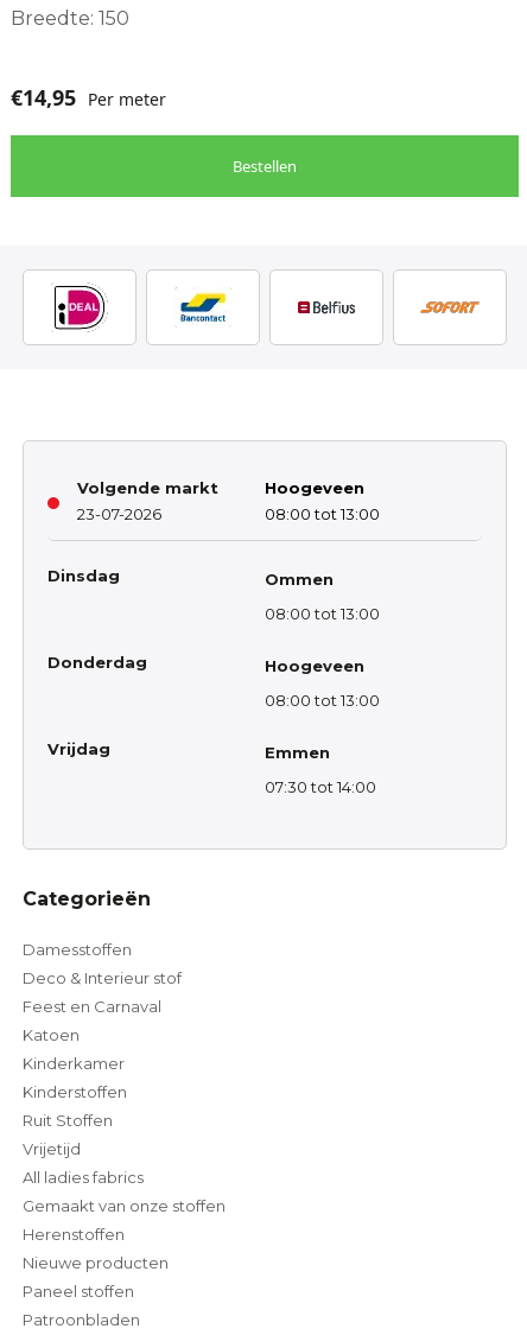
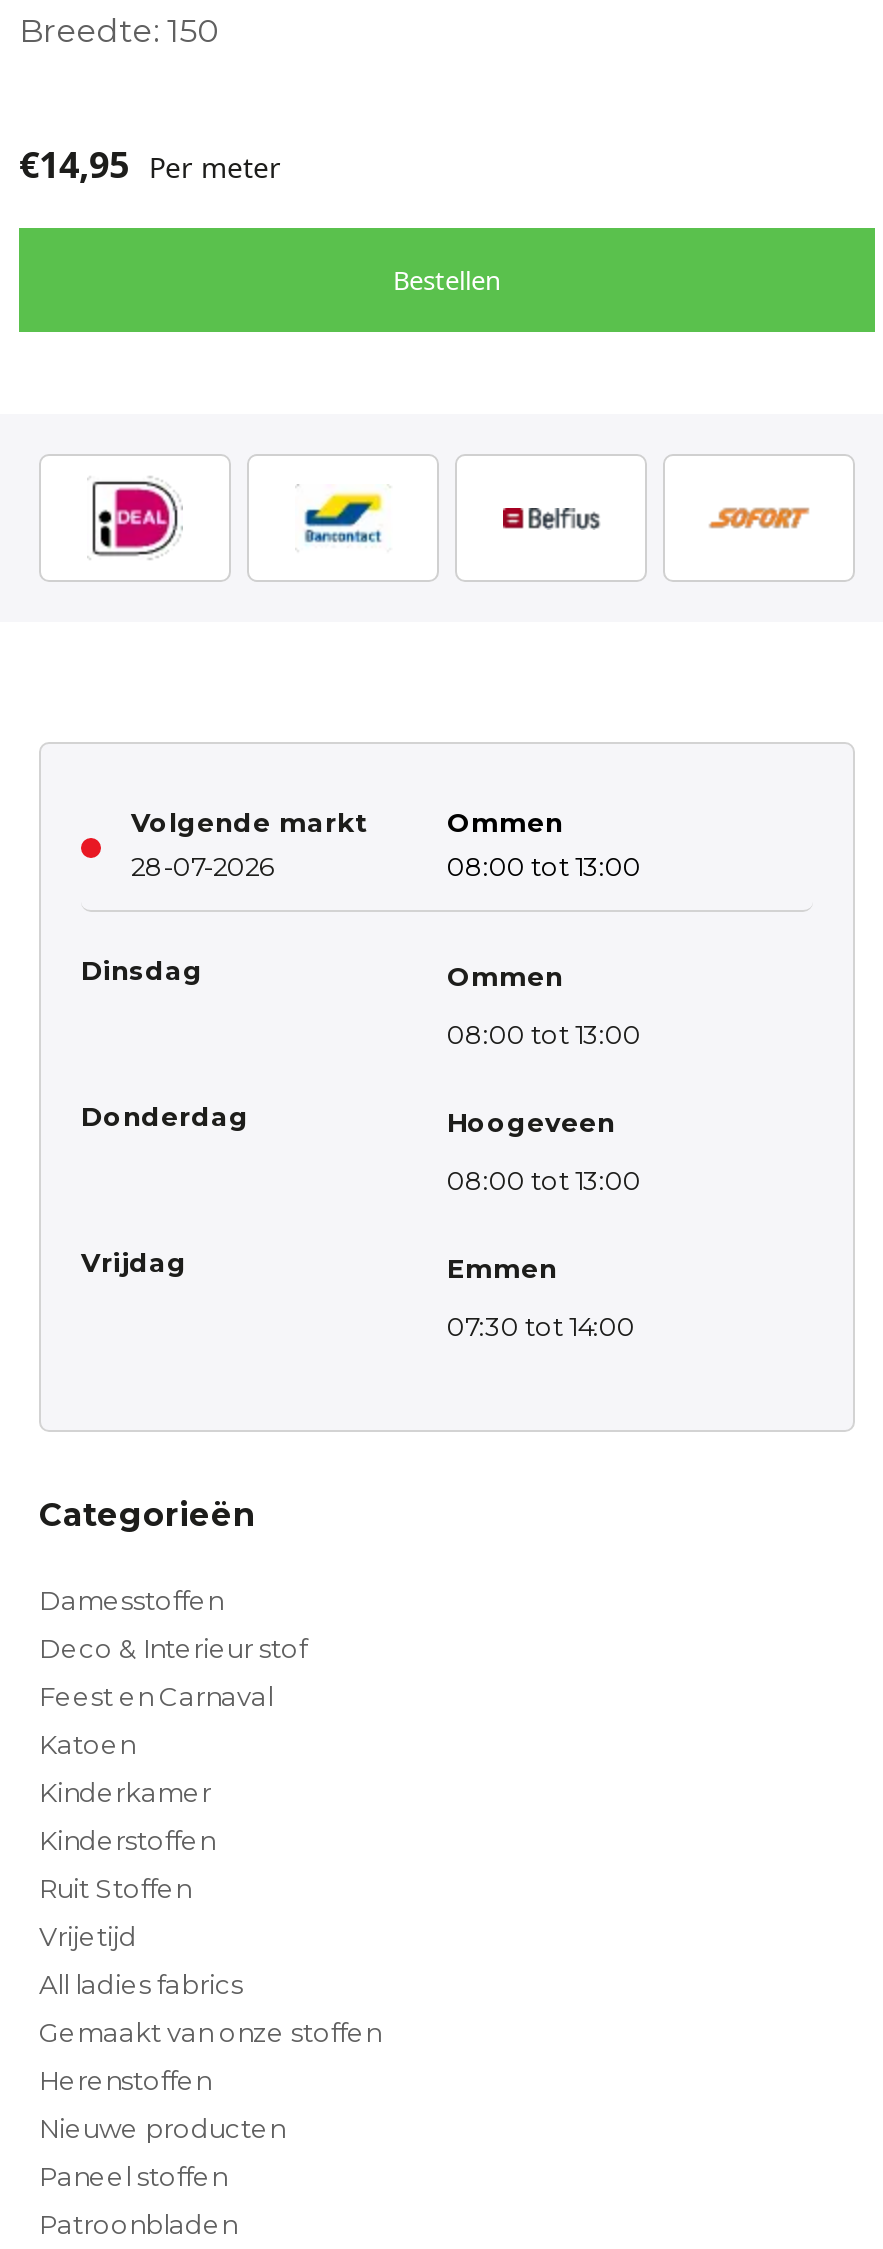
[265,478,364,497] Hoogeveen -> [447,806,563,838] Ommen
[77,504,161,523] 23-07-2026 -> [131,850,275,882] 28-07-2026

